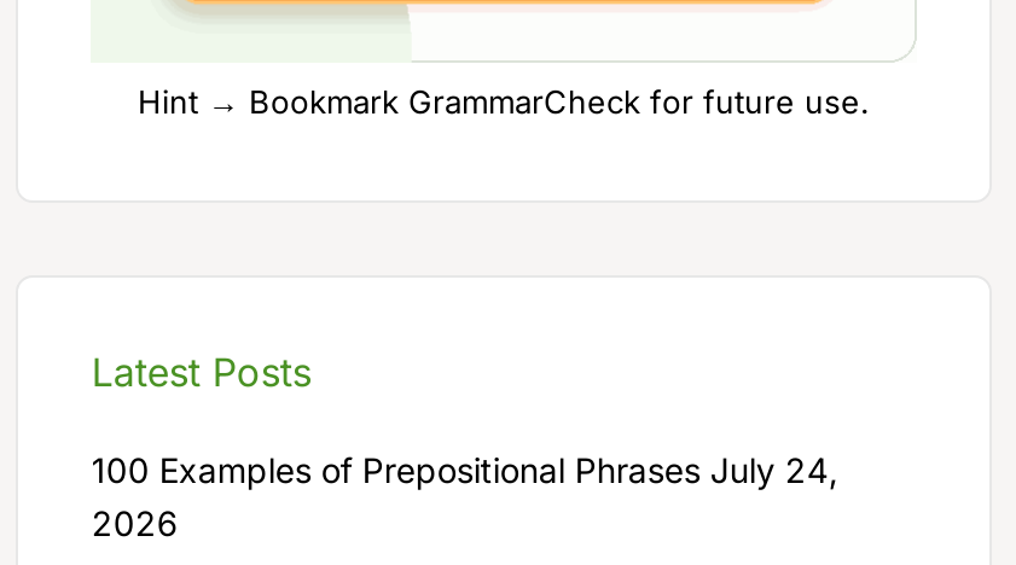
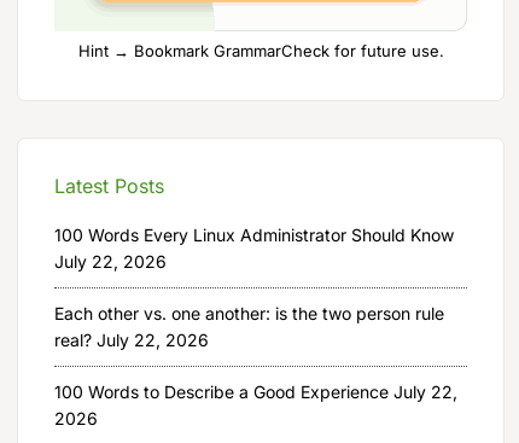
[92,449,838,490] 100 Examples of Prepositional Phrases July 24, -> [55,225,458,402] 100 Words Every Linux Administrator Should Know | July 22, 2026 | Each other vs. one another: is the two person rule | real? July 22, 2026 | 100 Words to Describe a Good Experience July 22,

